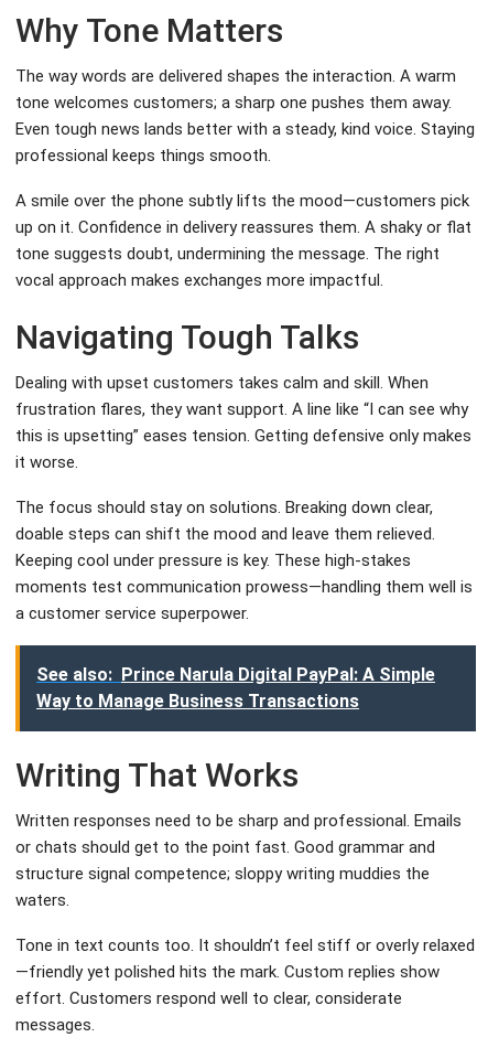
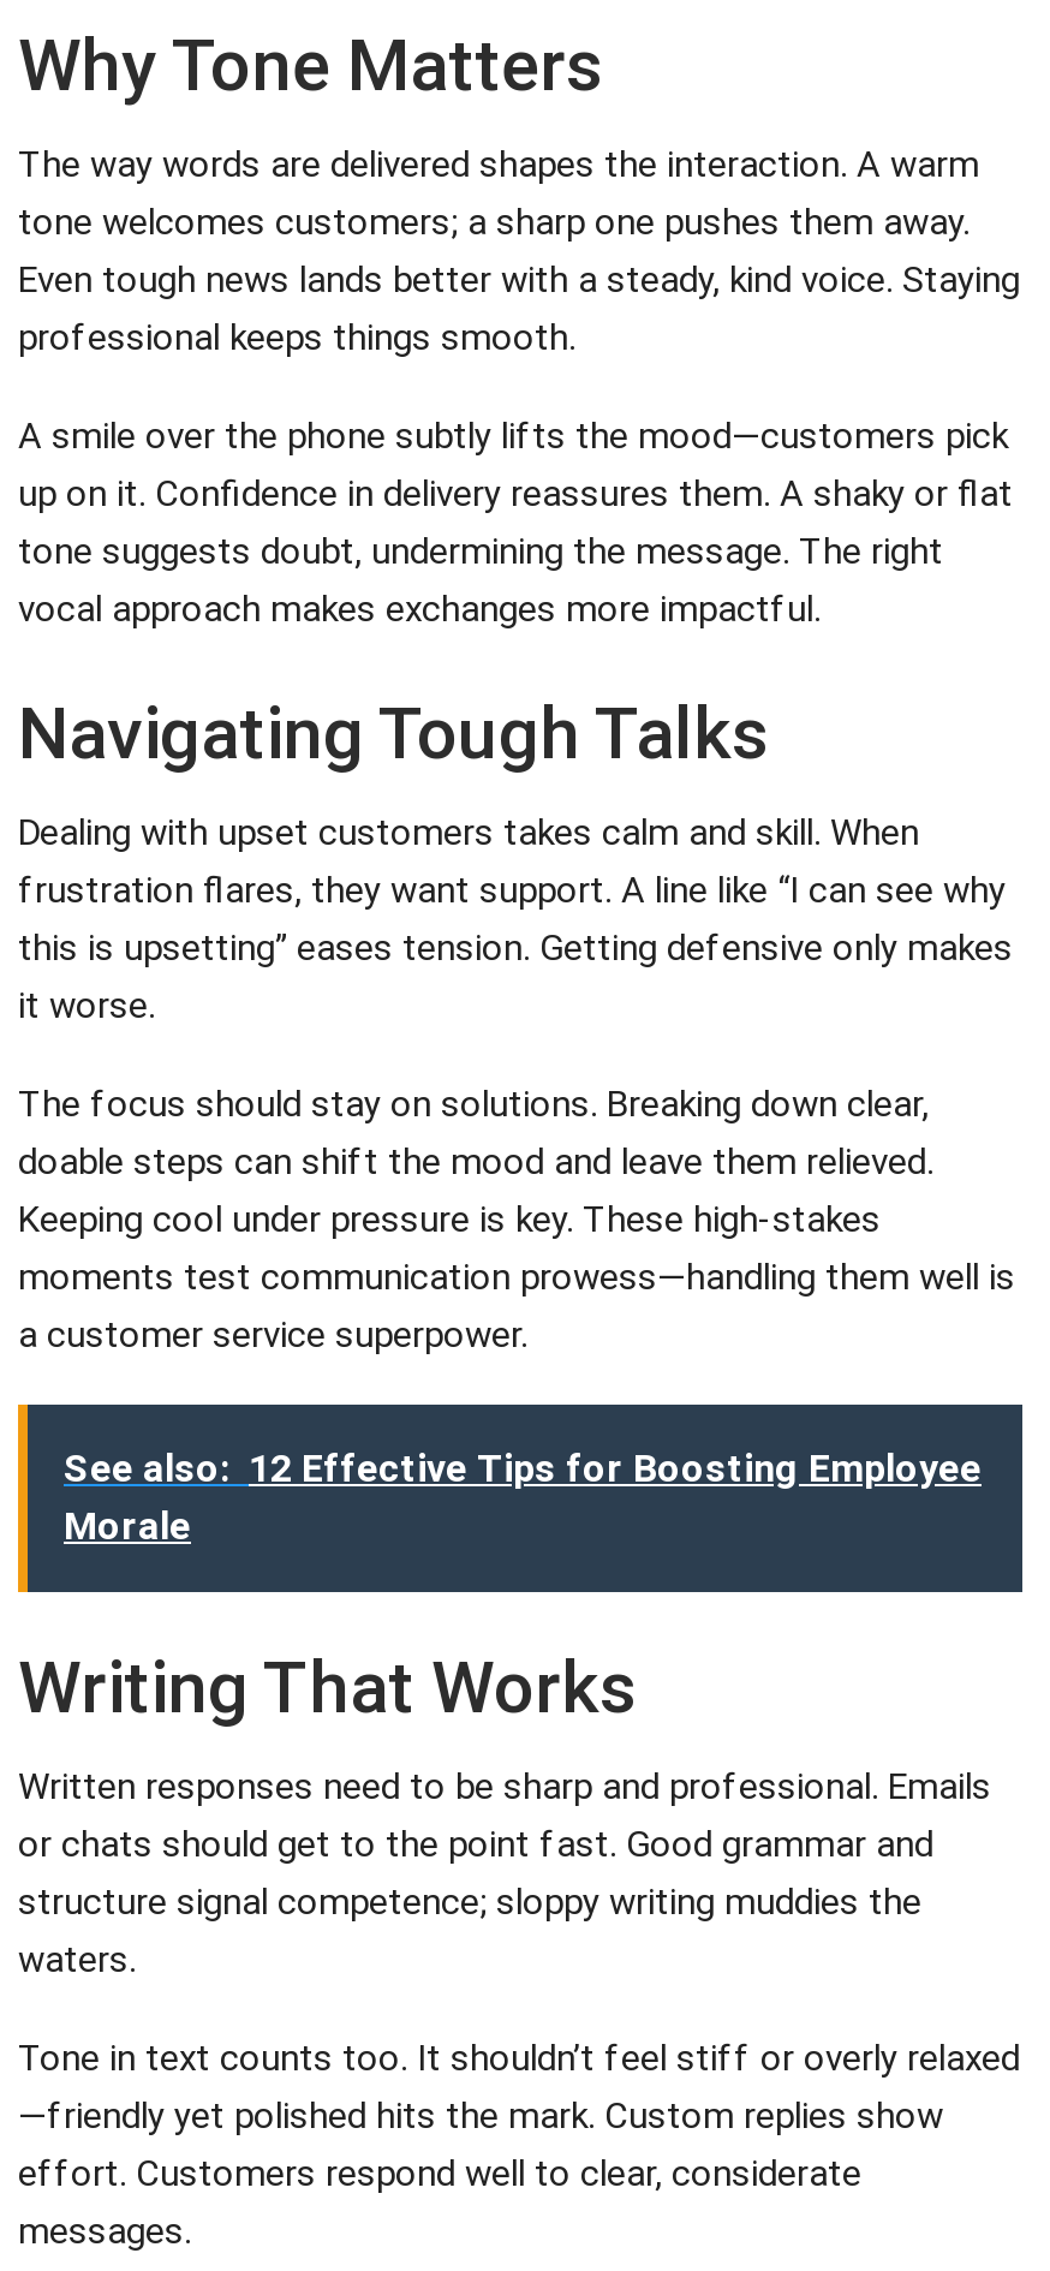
[36,664,435,711] See also: Prince Narula Digital PayPal: A Simple | Way to Manage Business Transactions -> [64,1445,982,1548] See also: 12 Effective Tips for Boosting Employee | Morale

